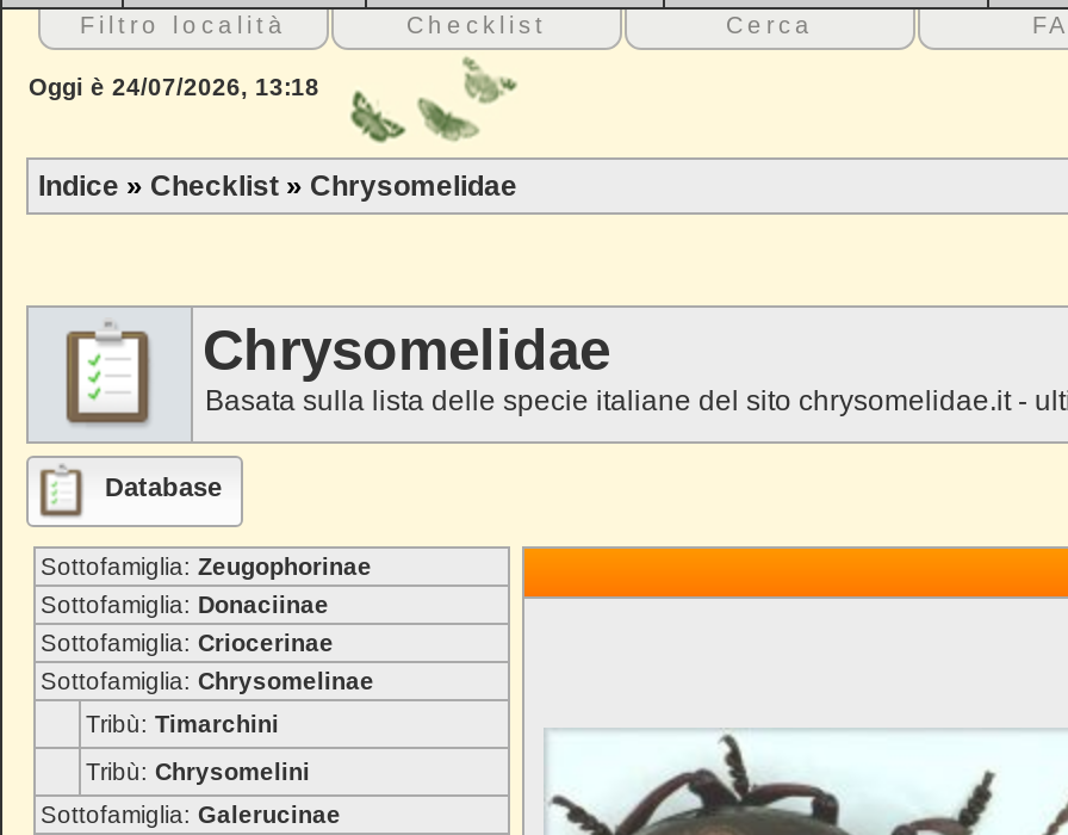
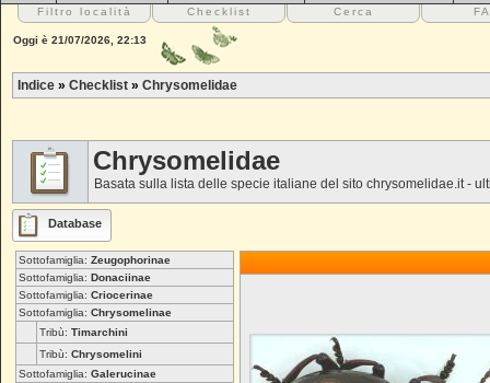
[29,74,319,100] Oggi è 24/07/2026, 13:18 -> [13,34,147,46] Oggi è 21/07/2026, 22:13

